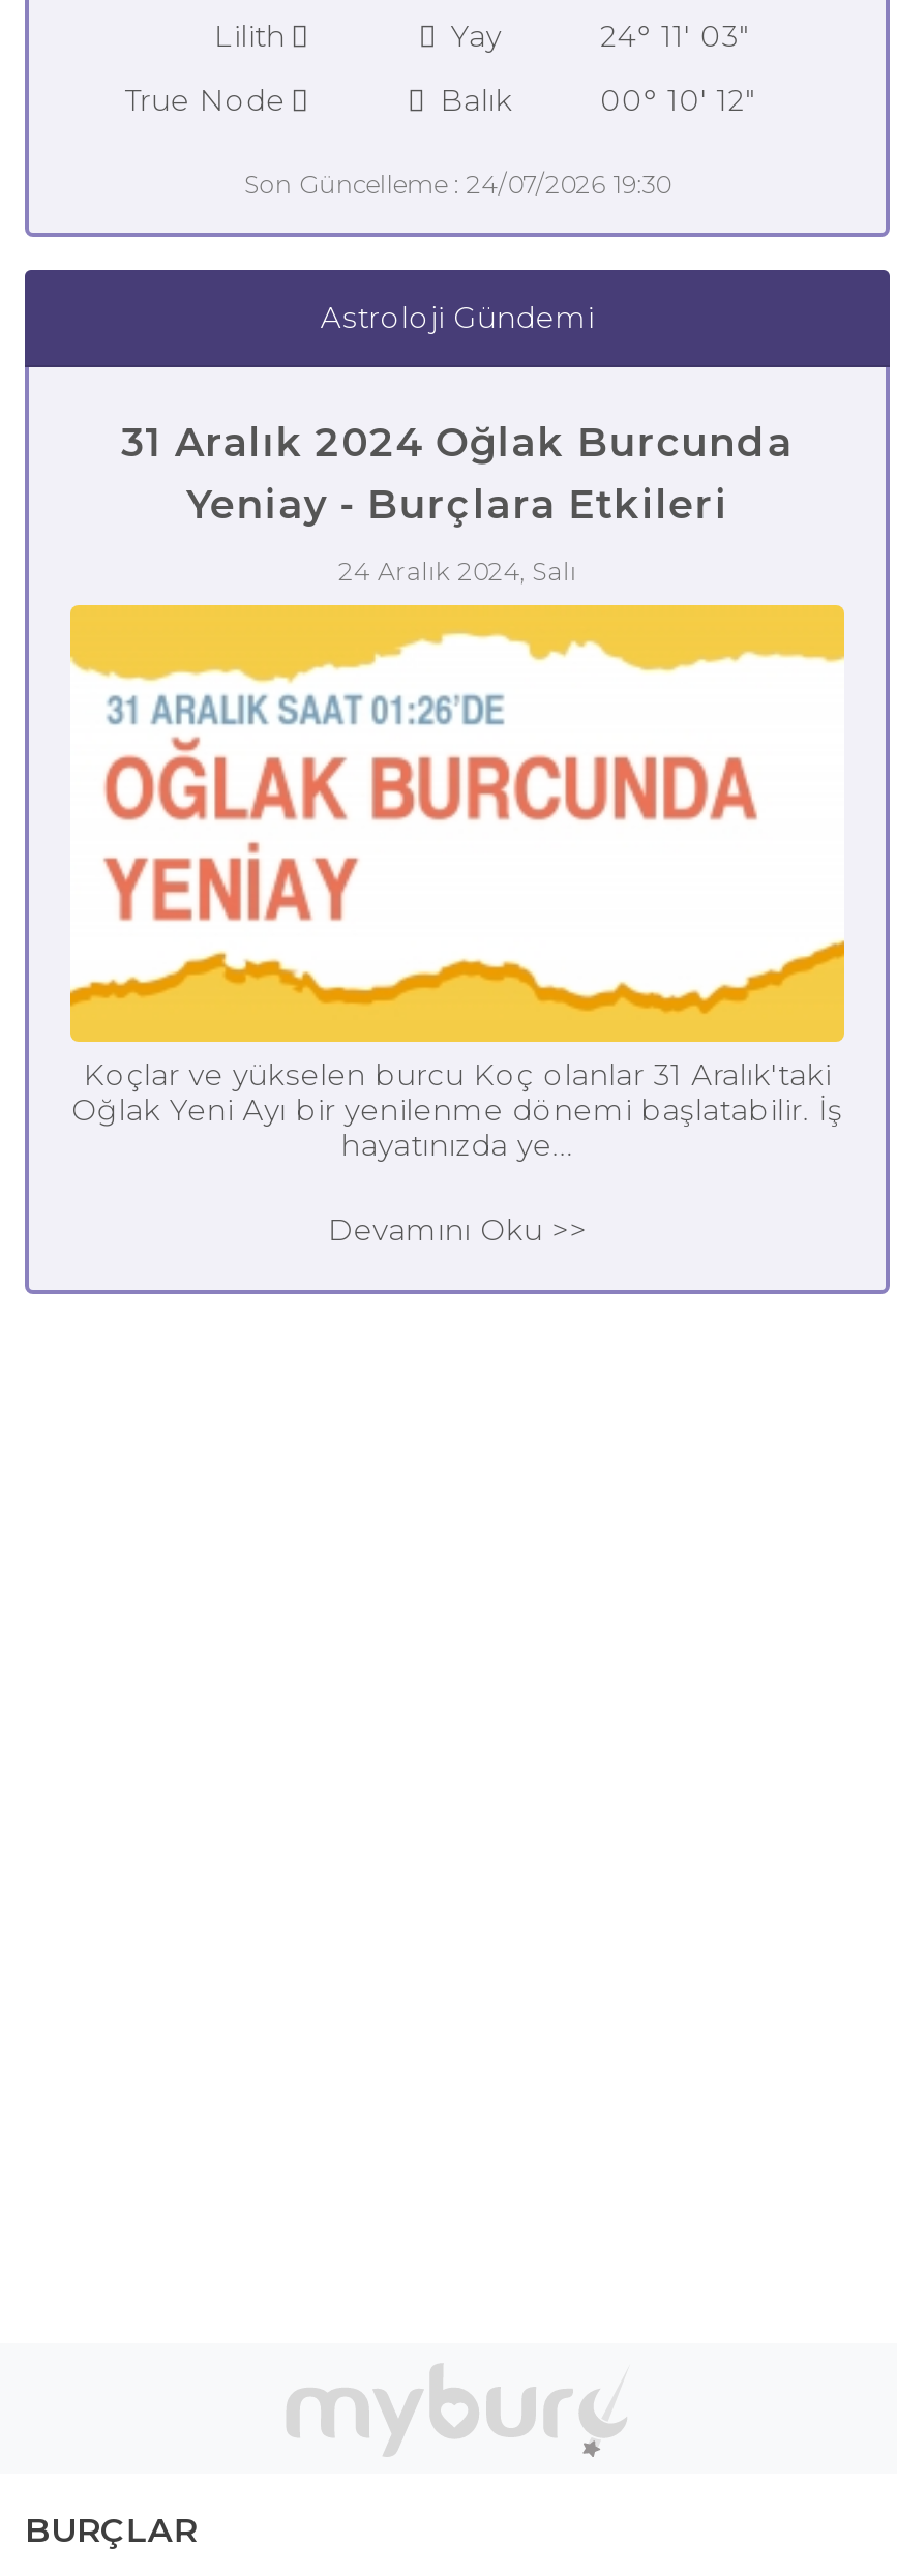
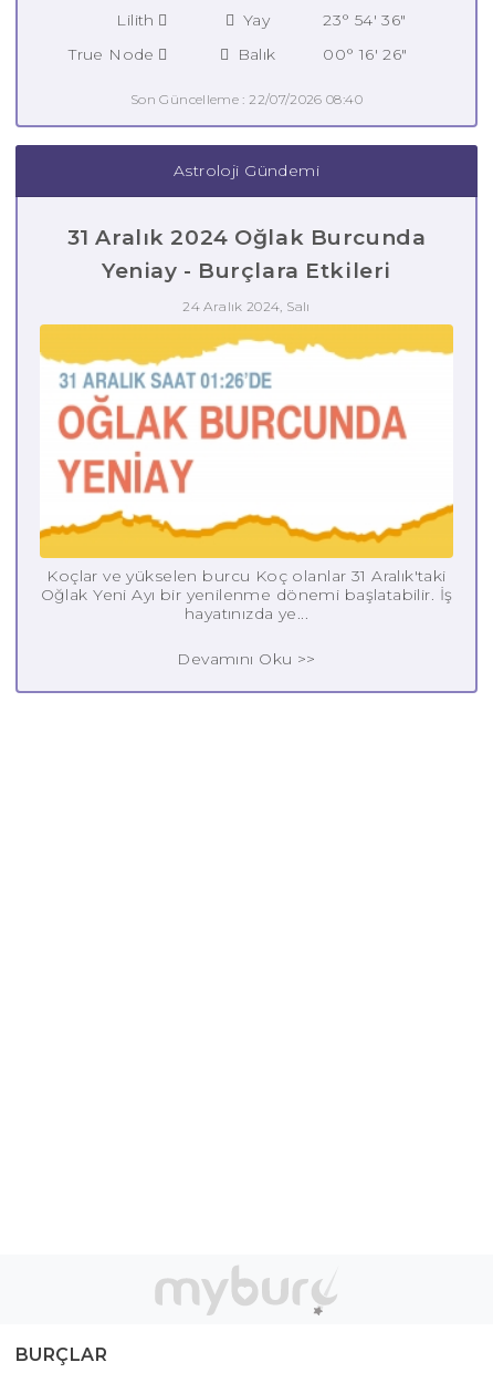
[600,17,751,54] 24° 11' 03" -> [323,10,406,29] 23° 54' 36"
[600,81,757,118] 00° 10' 12" -> [323,44,408,64] 00° 16' 26"
[244,168,670,199] Son Güncelleme : 24/07/2026 19:30 -> [130,90,362,107] Son Güncelleme : 22/07/2026 08:40

